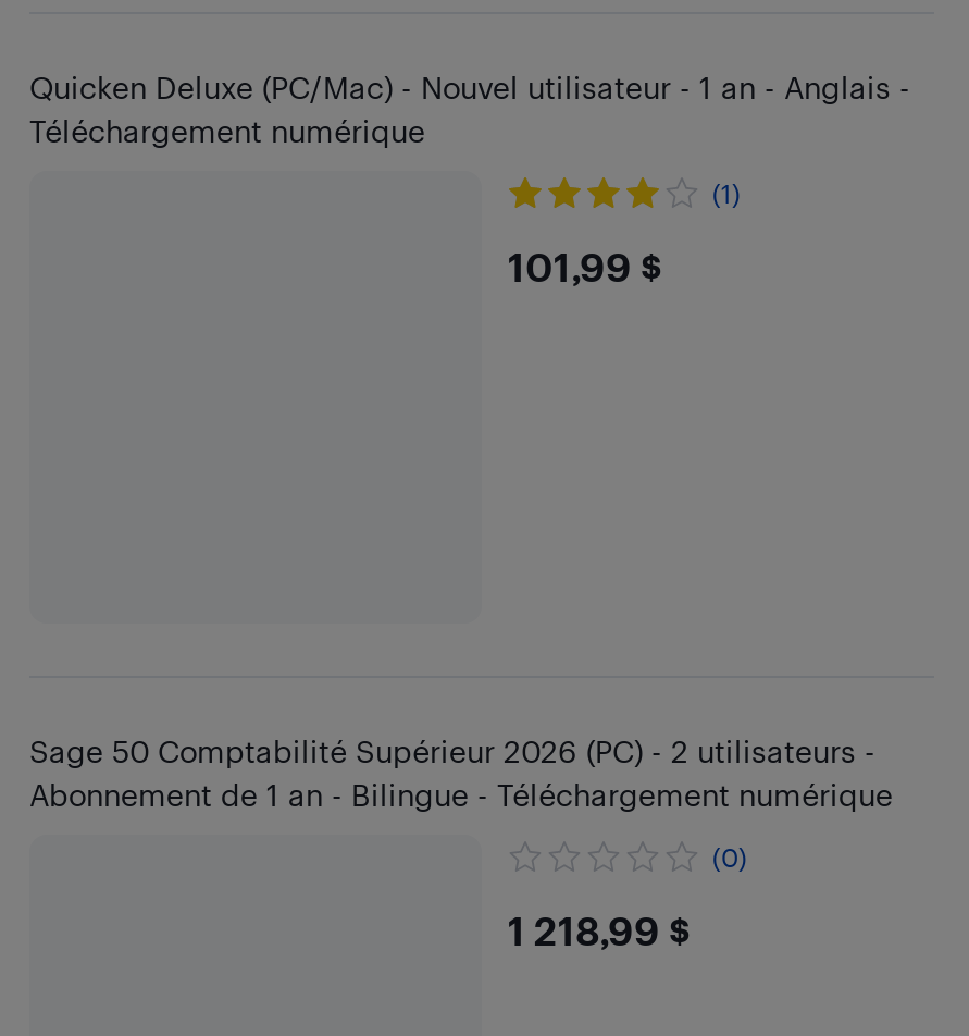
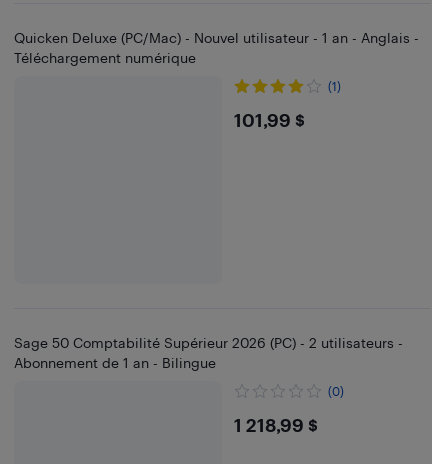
[29,776,893,813] Abonnement de 1 an - Bilingue - Téléchargement numérique -> [14,354,216,371] Abonnement de 1 an - Bilingue

